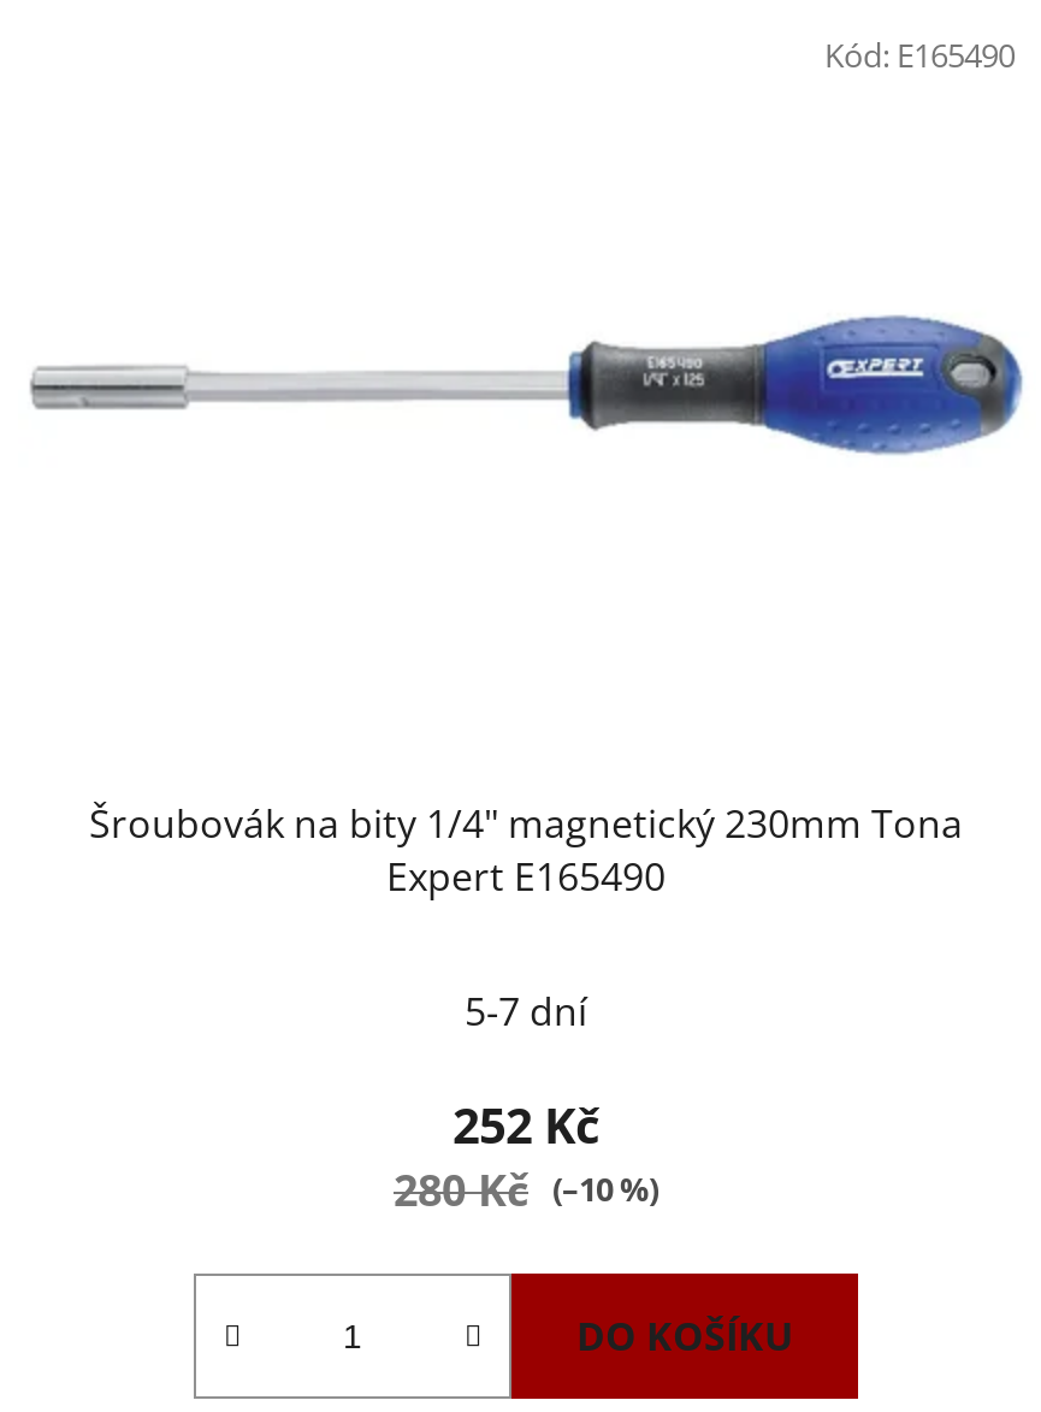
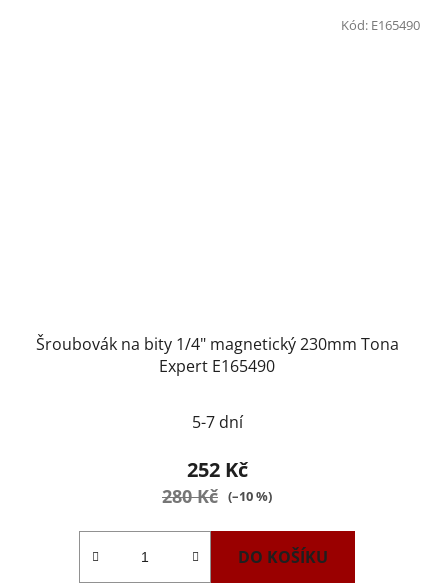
[28,313,1024,455] [image] -> none

